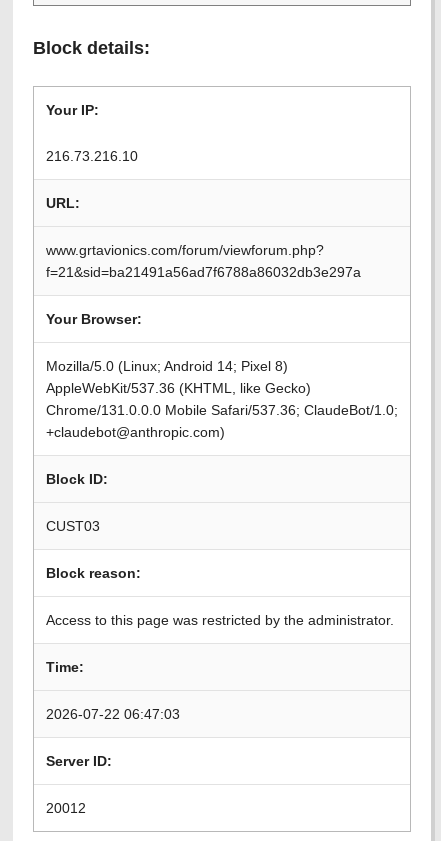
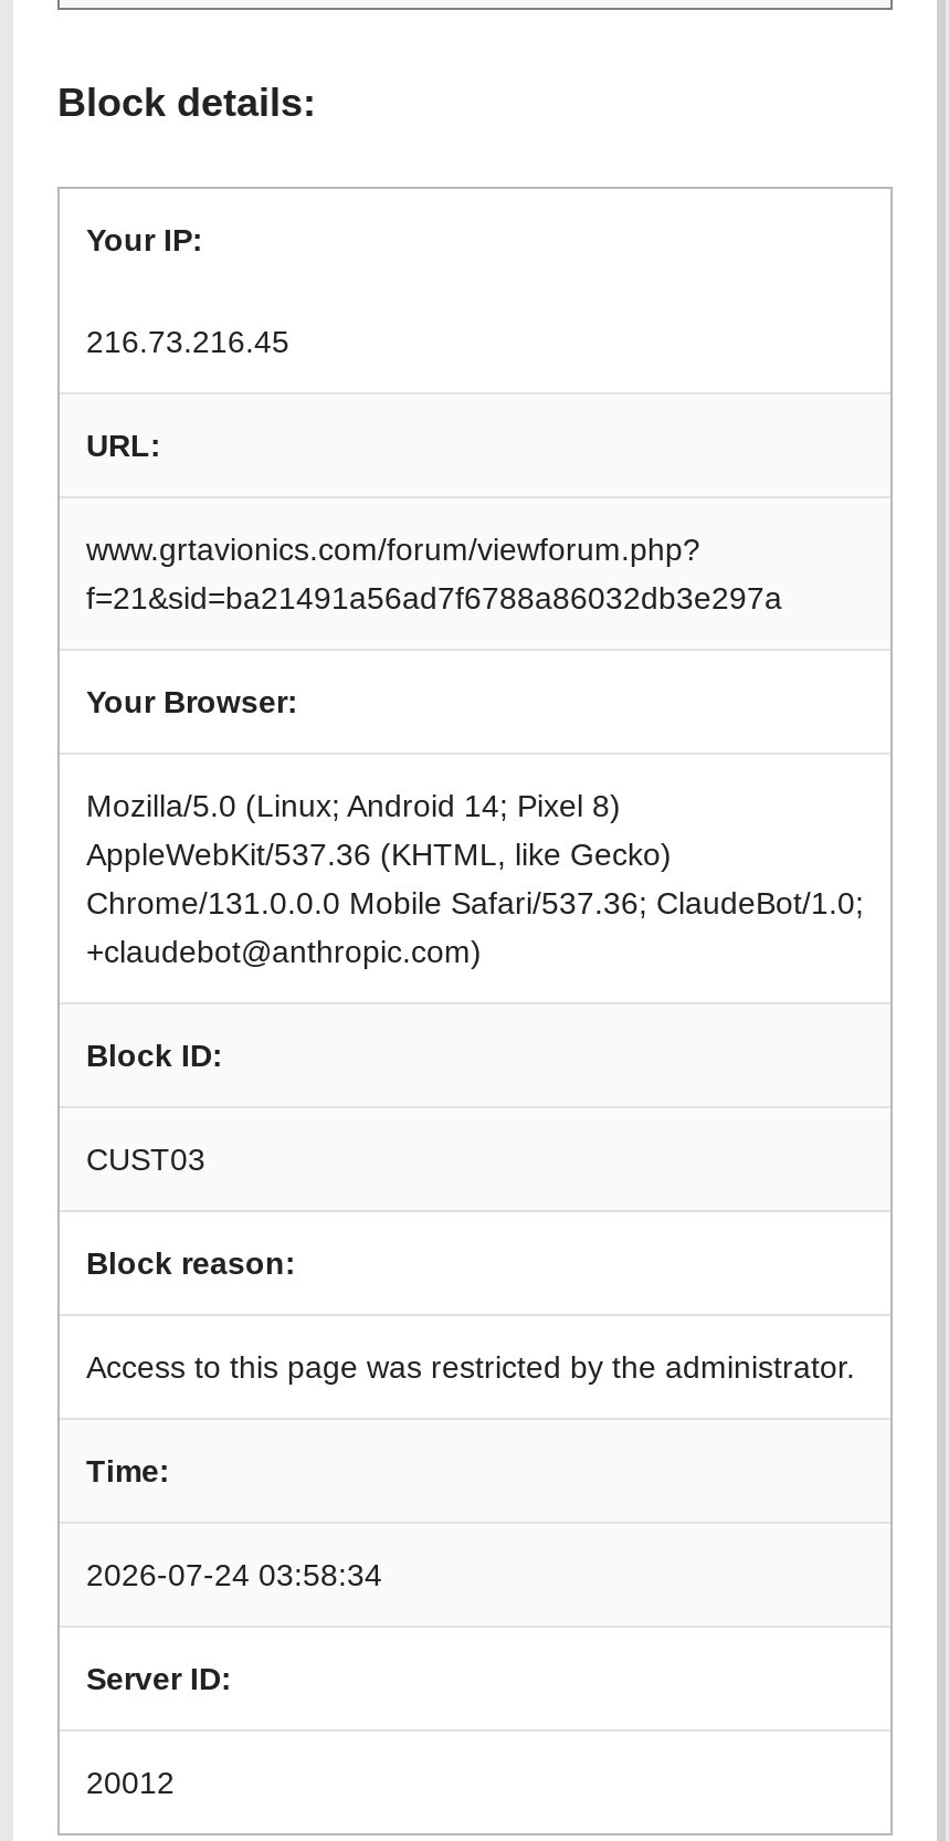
[46,148,138,164] 216.73.216.10 -> [86,324,289,359] 216.73.216.45
[46,706,180,722] 2026-07-22 06:47:03 -> [86,1557,382,1592] 2026-07-24 03:58:34

